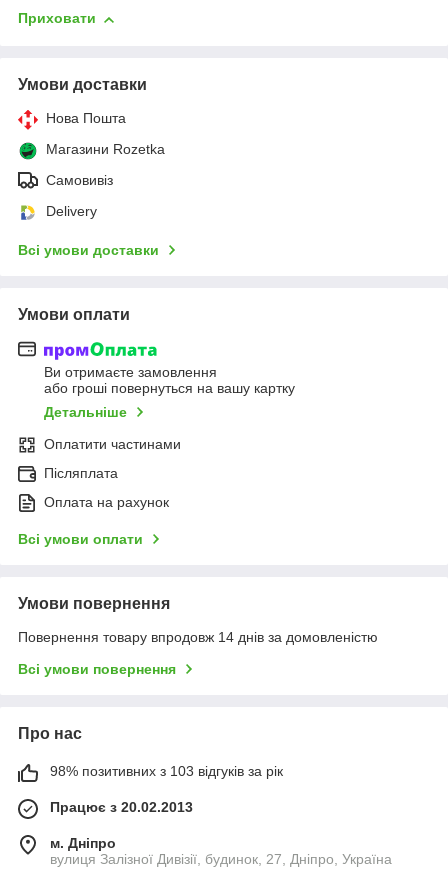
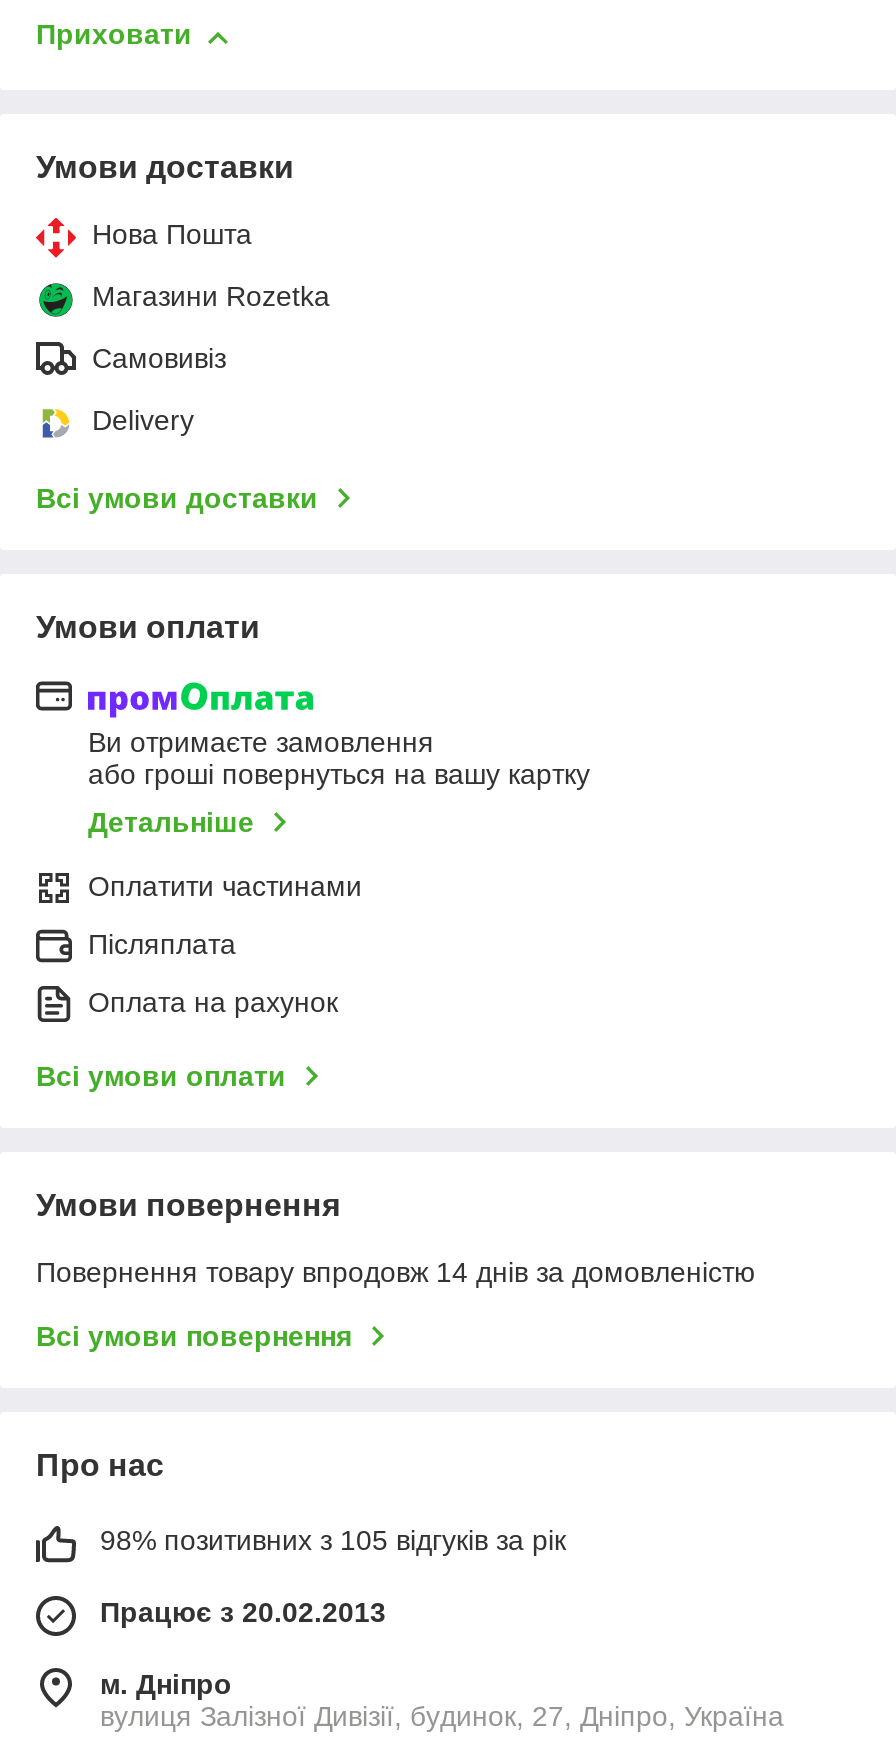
[50,763,283,779] 98% позитивних з 103 відгуків за рік -> [100,1524,566,1556] 98% позитивних з 105 відгуків за рік

